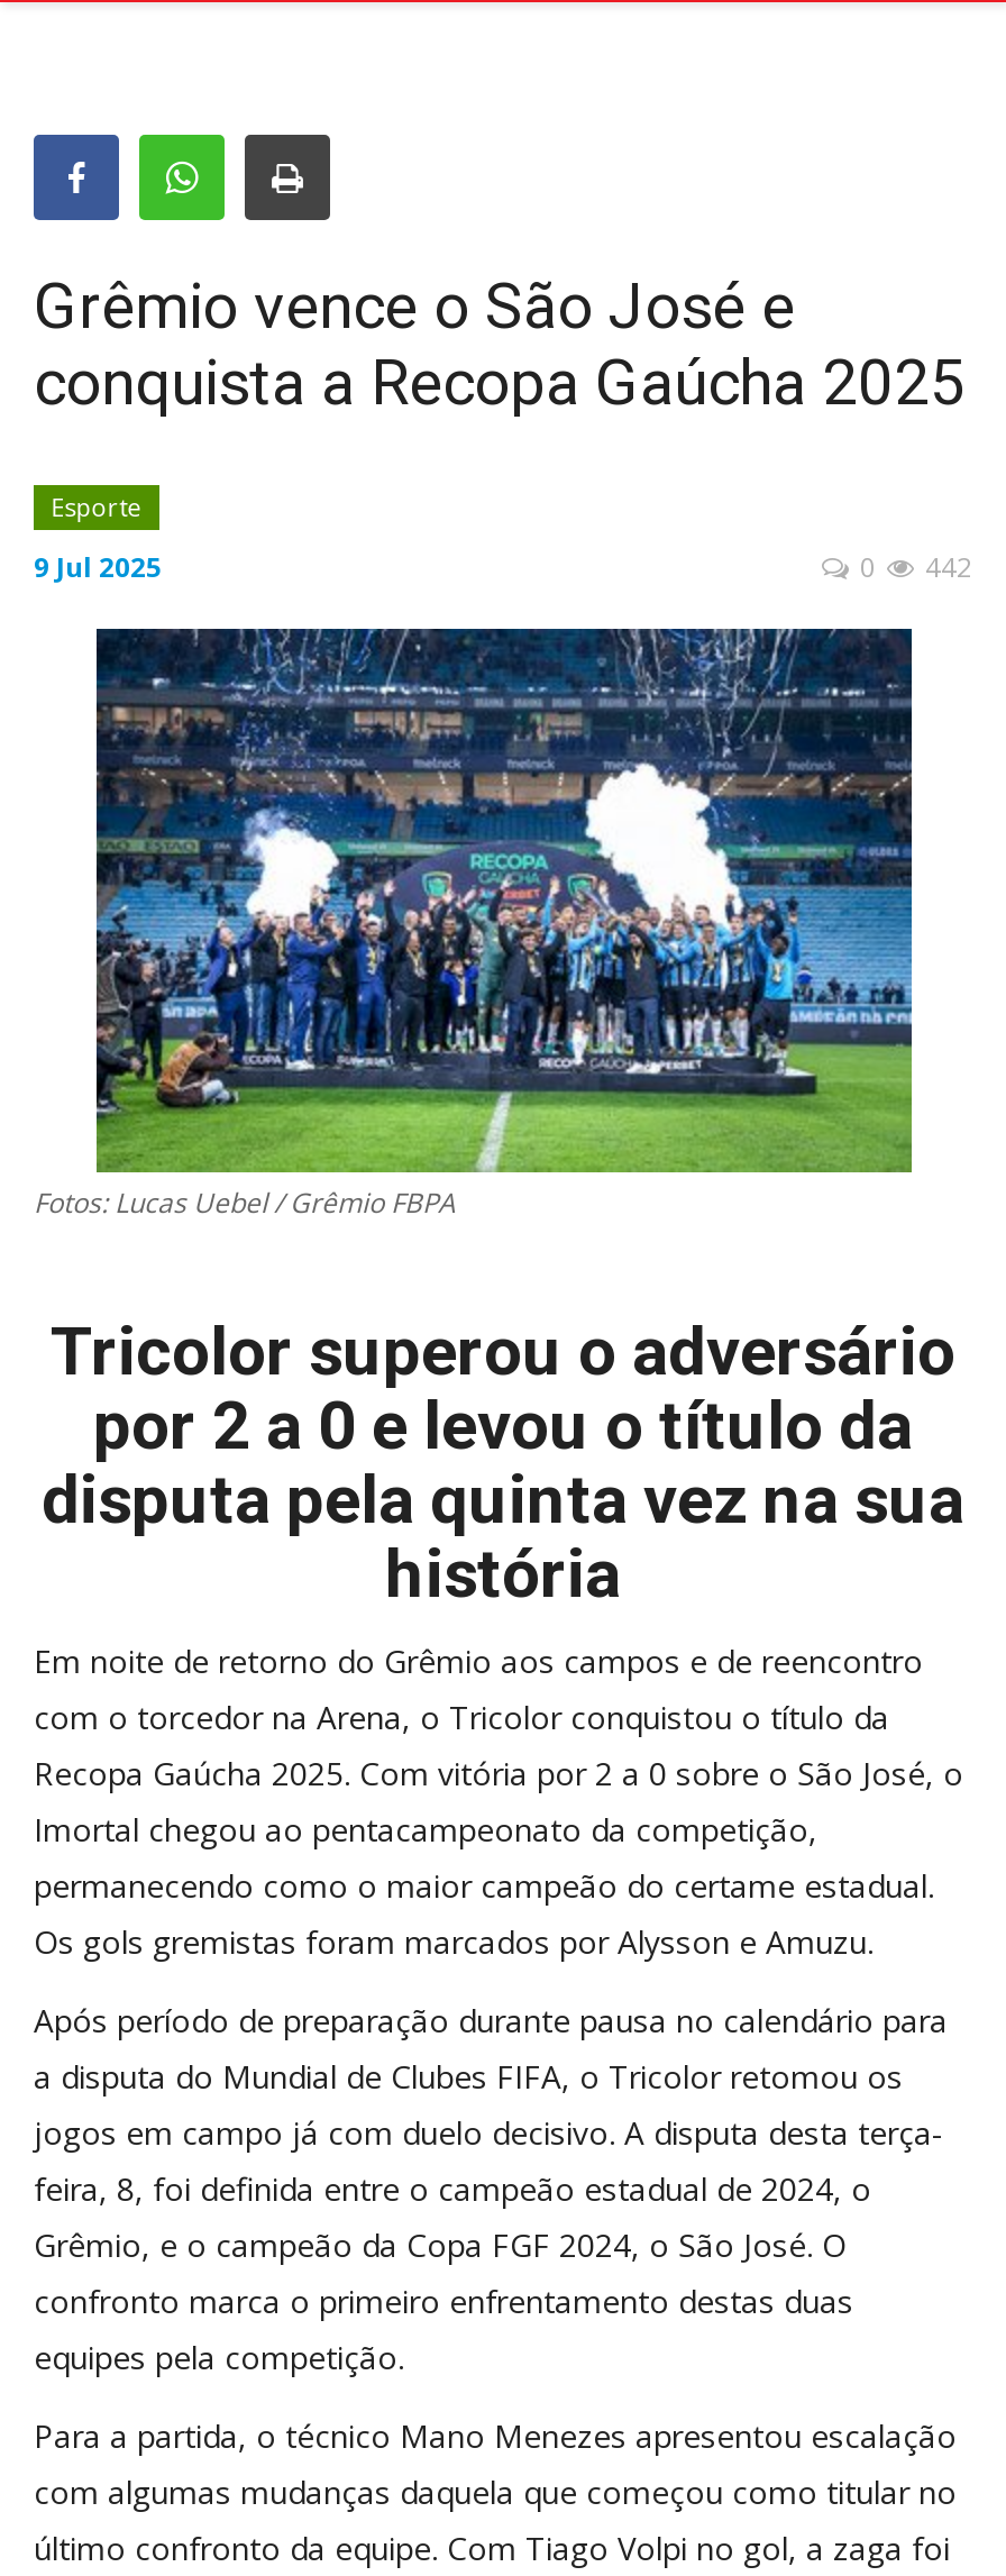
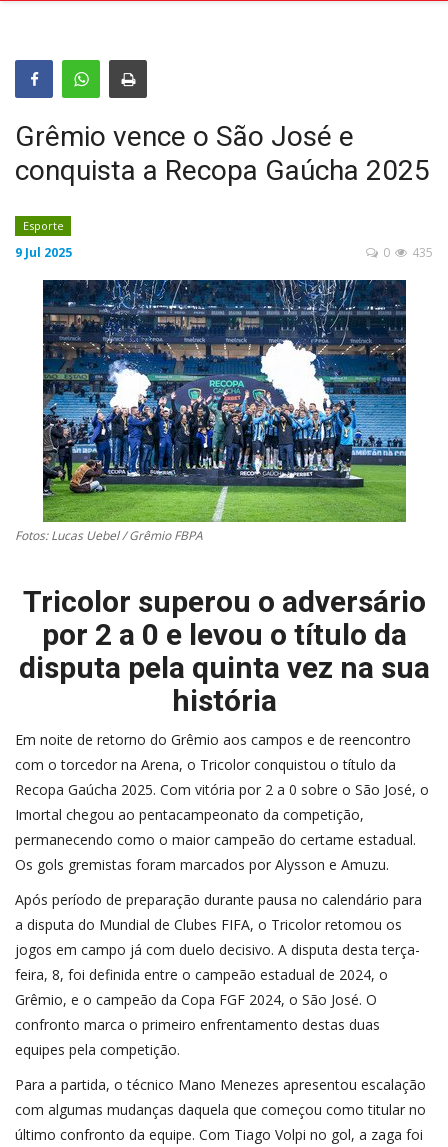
[860,548,972,586] 0 442 -> [383,244,433,261] 0 435

